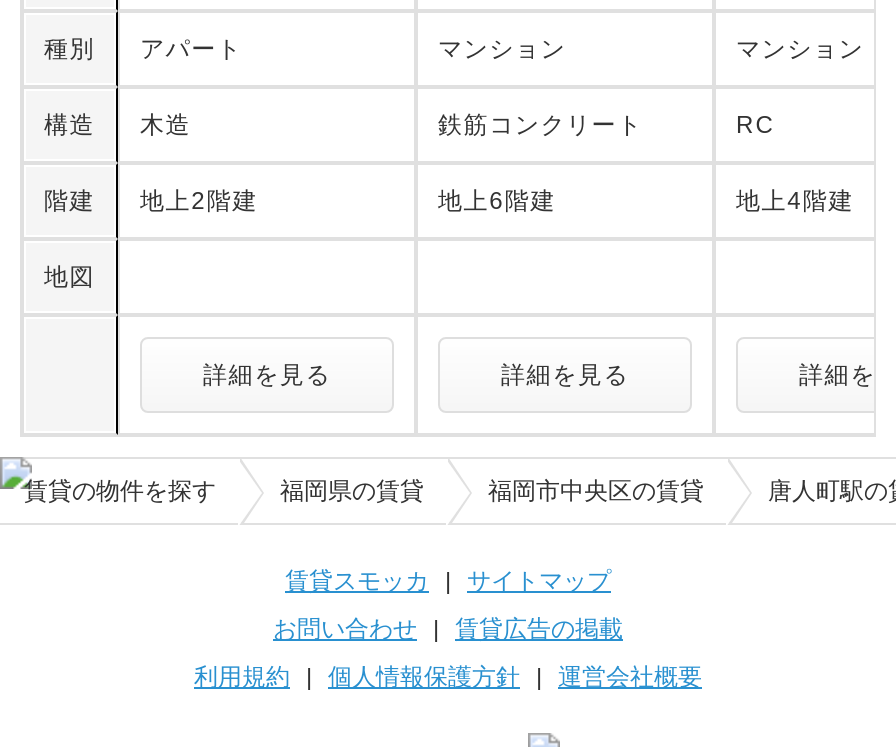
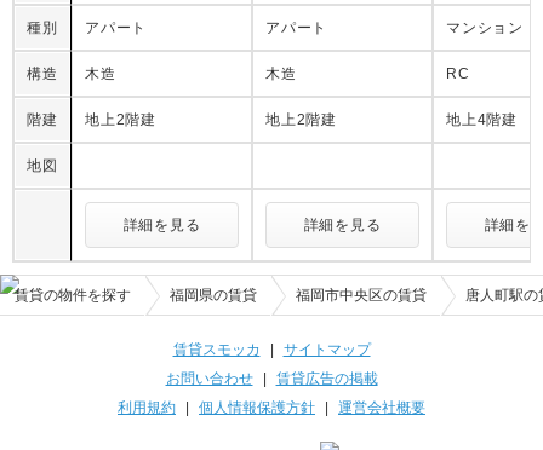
[438,34,566,62] マンション -> [265,19,327,36] アパート
[438,110,643,138] 鉄筋コンクリート -> [265,65,296,82] 木造
[438,186,556,214] 地上6階建 -> [265,111,337,128] 地上2階建

